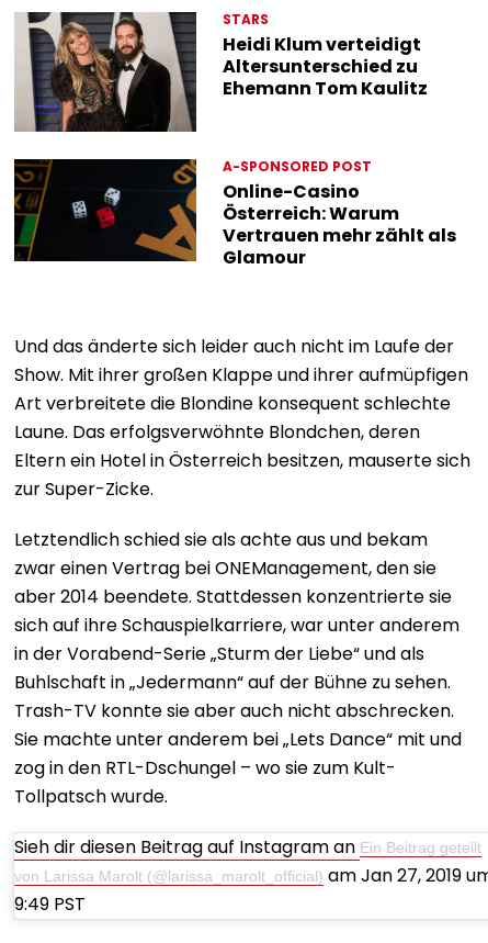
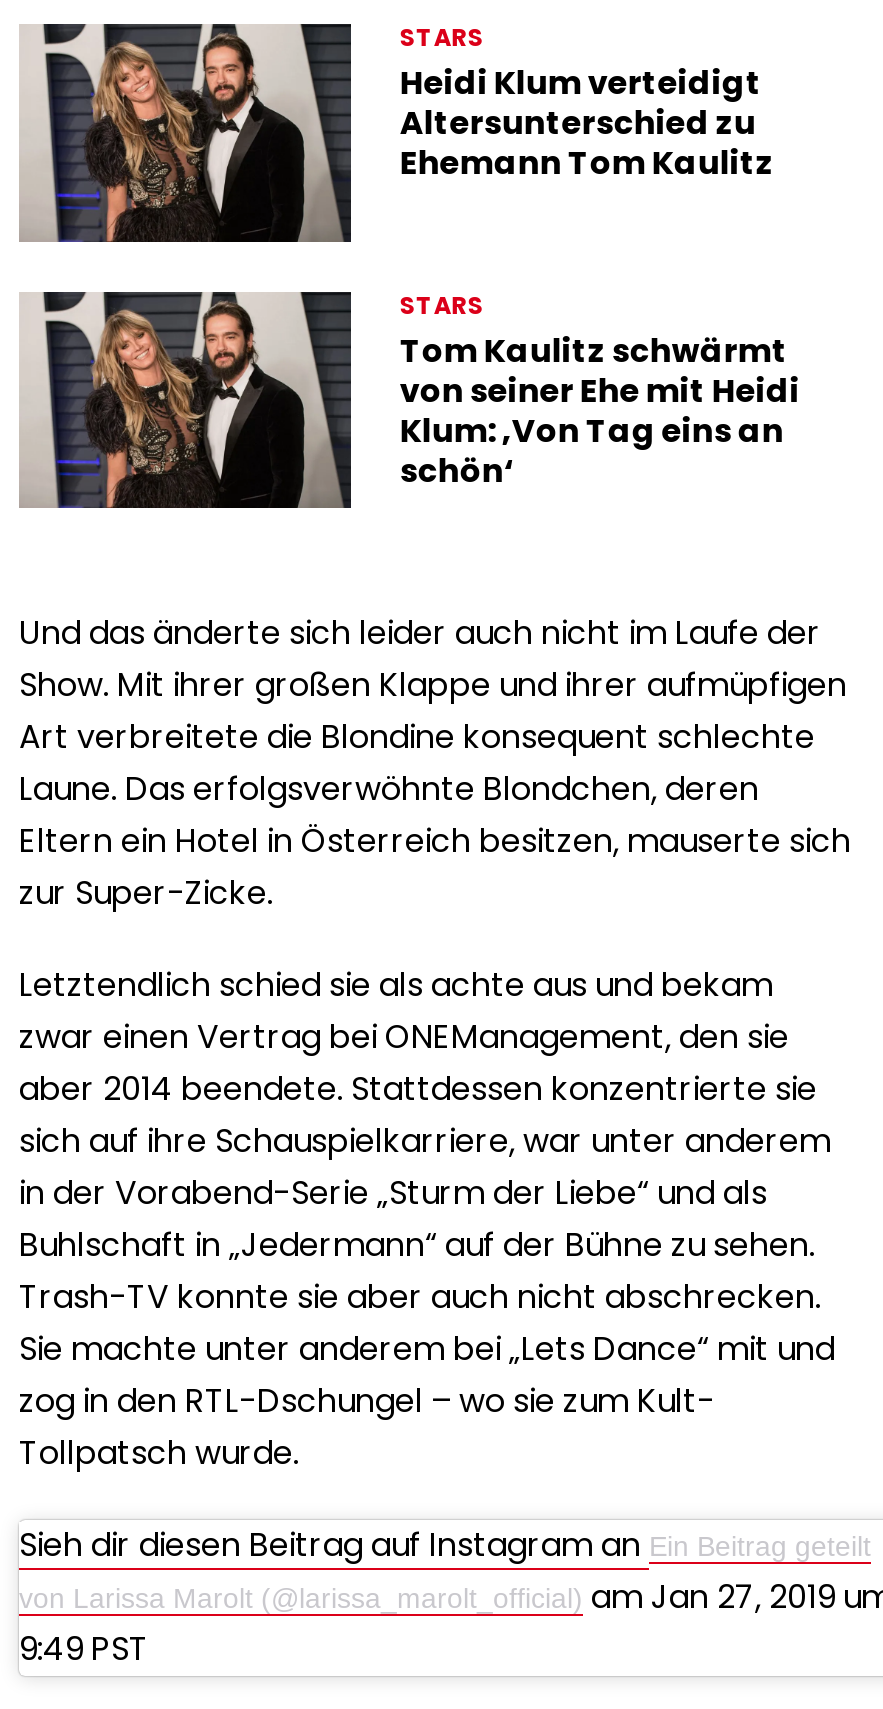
[13,156,457,278] [image] | A-SPONSORED POST | Online-Casino | Österreich: Warum | Vertrauen mehr zählt als | Glamour -> [19,287,800,510] [image] | STARS | Tom Kaulitz schwärmt | von seiner Ehe mit Heidi | Klum: ‚Von Tag eins an | schön‘

